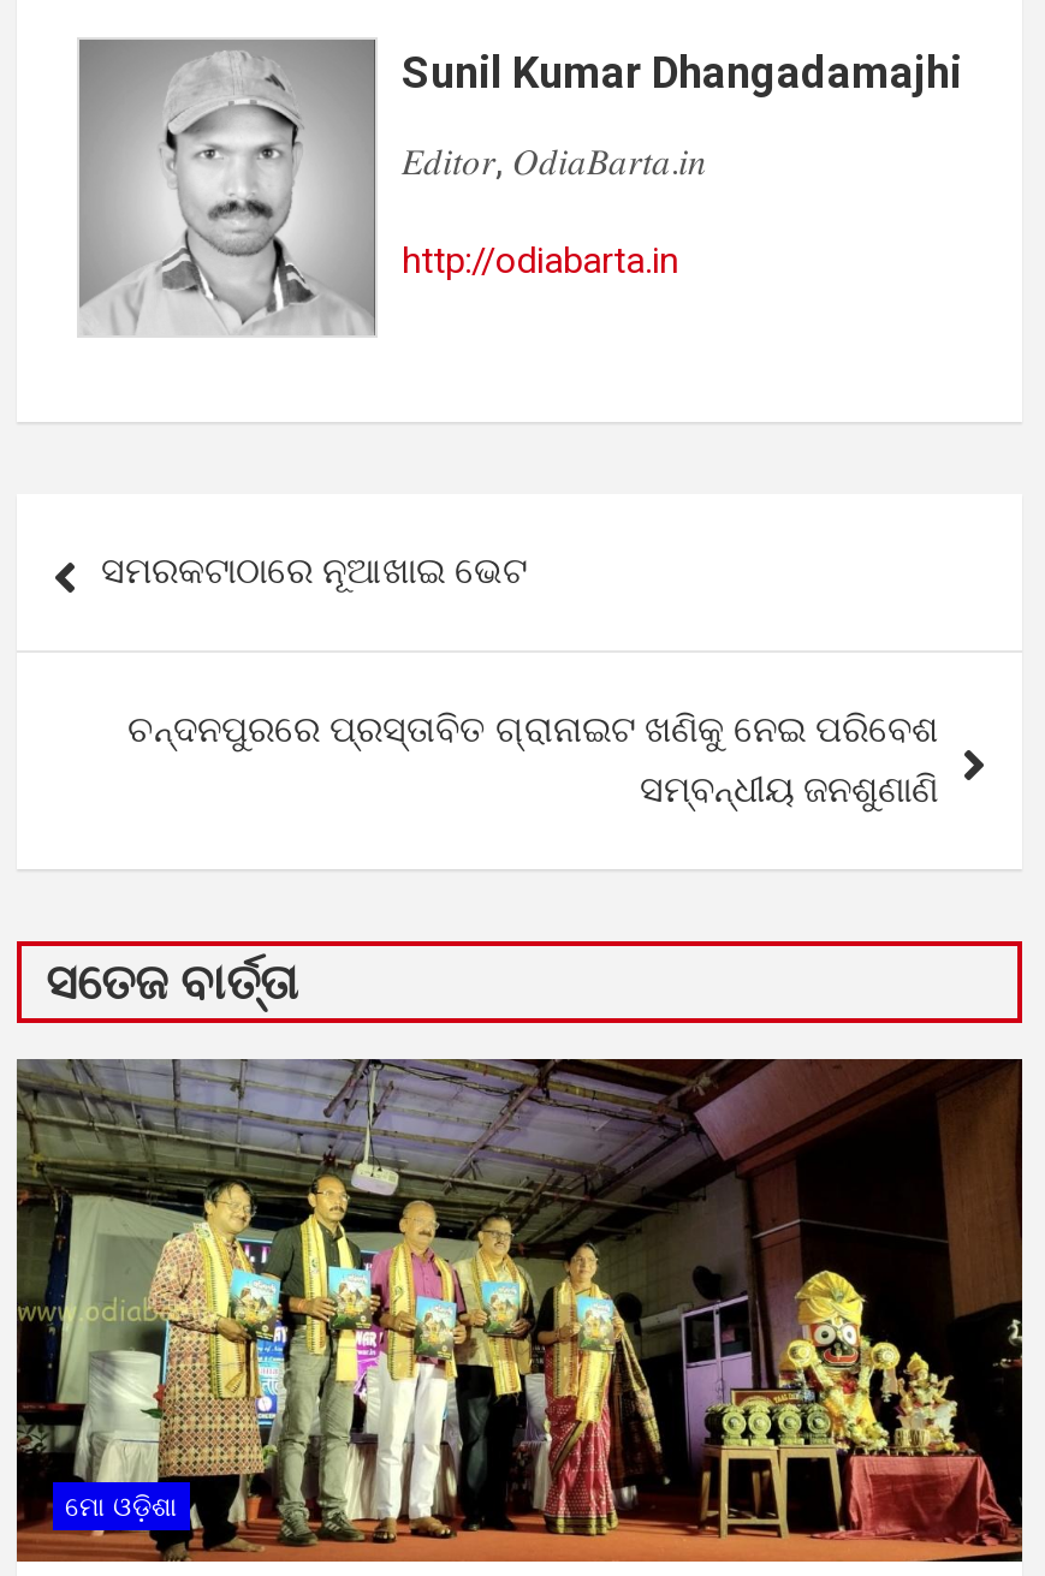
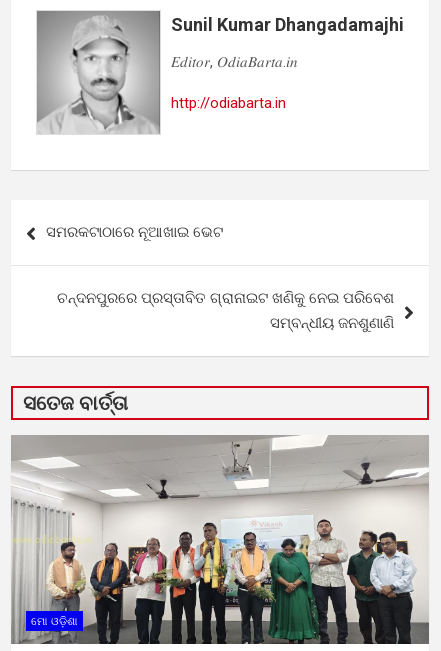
[14,1057,1025,1564] [image] -> [11,434,430,645] [image]

